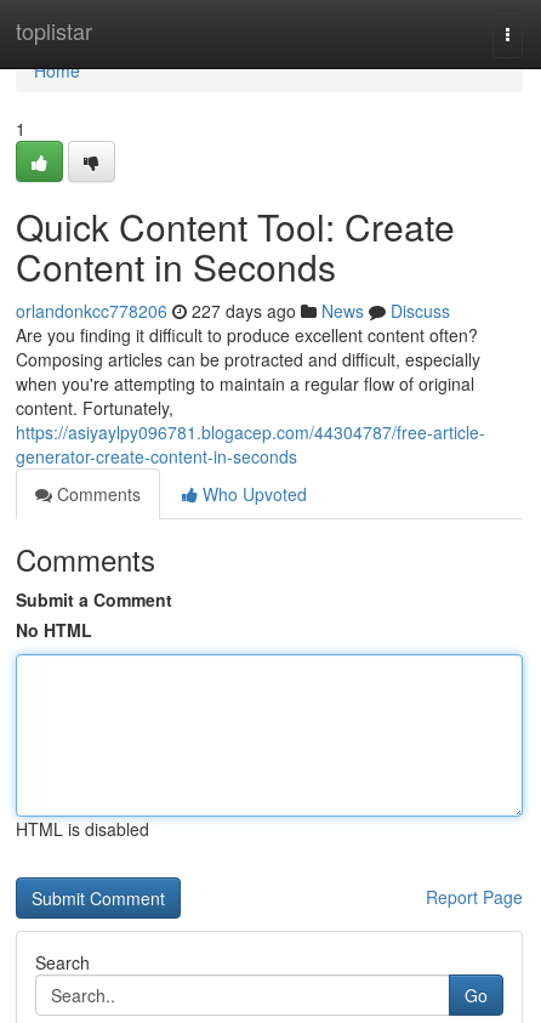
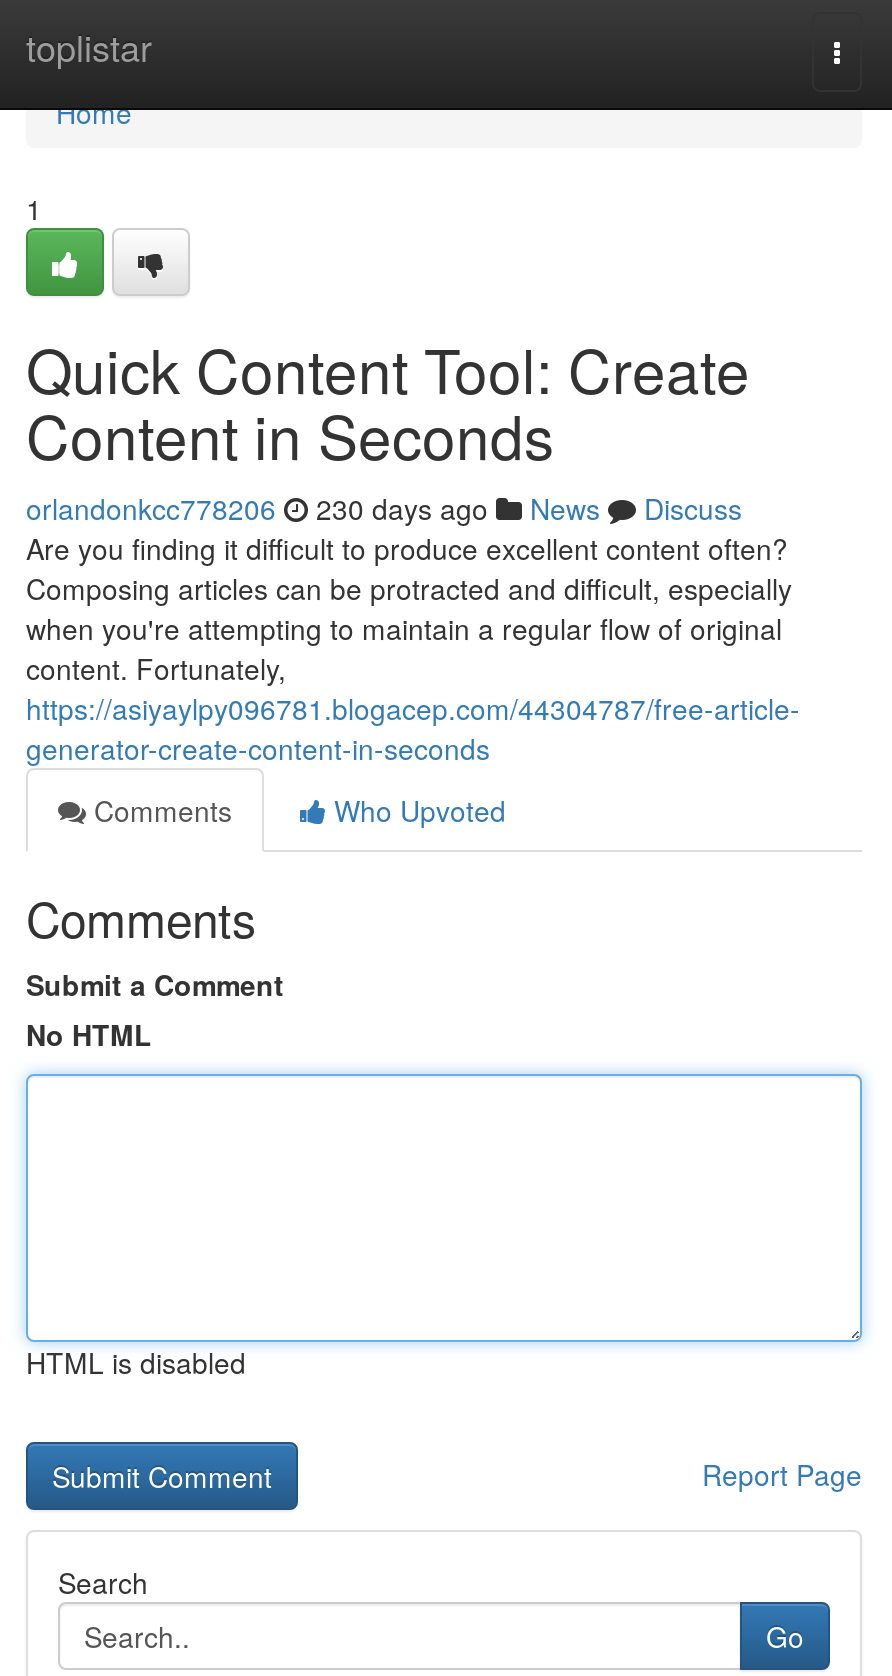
[16,299,450,323] orlandonkcc778206 227 days ago News Discuss -> [26,488,742,528] orlandonkcc778206 230 days ago News Discuss

